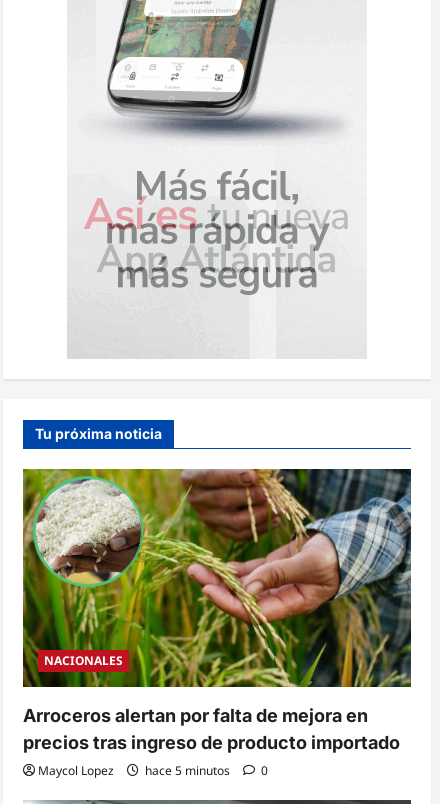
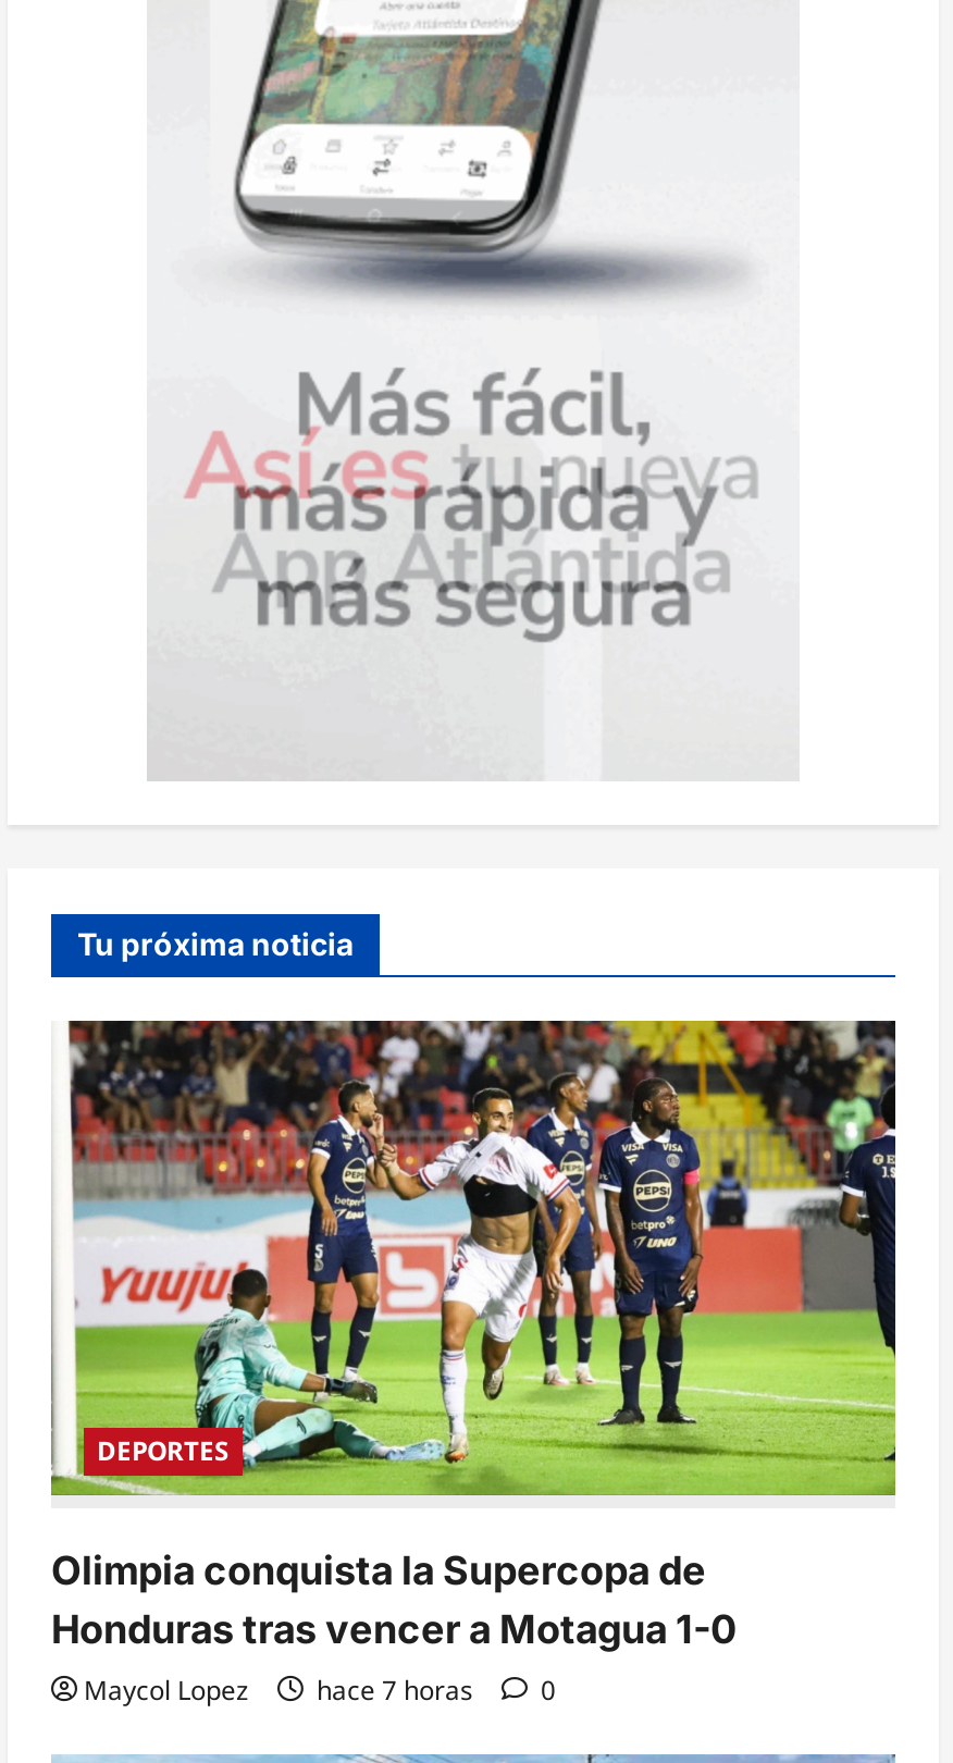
[22,468,412,688] [image] | NACIONALES -> [51,1019,898,1497] [image] | DEPORTES
[23,705,400,753] Arroceros alertan por falta de mejora en | precios tras ingreso de producto importado -> [51,1548,737,1653] Olimpia conquista la Supercopa de | Honduras tras vencer a Motagua 1-0
[38,762,268,779] Maycol Lopez hace 5 minutos 0 -> [84,1672,556,1709] Maycol Lopez hace 7 horas 0

